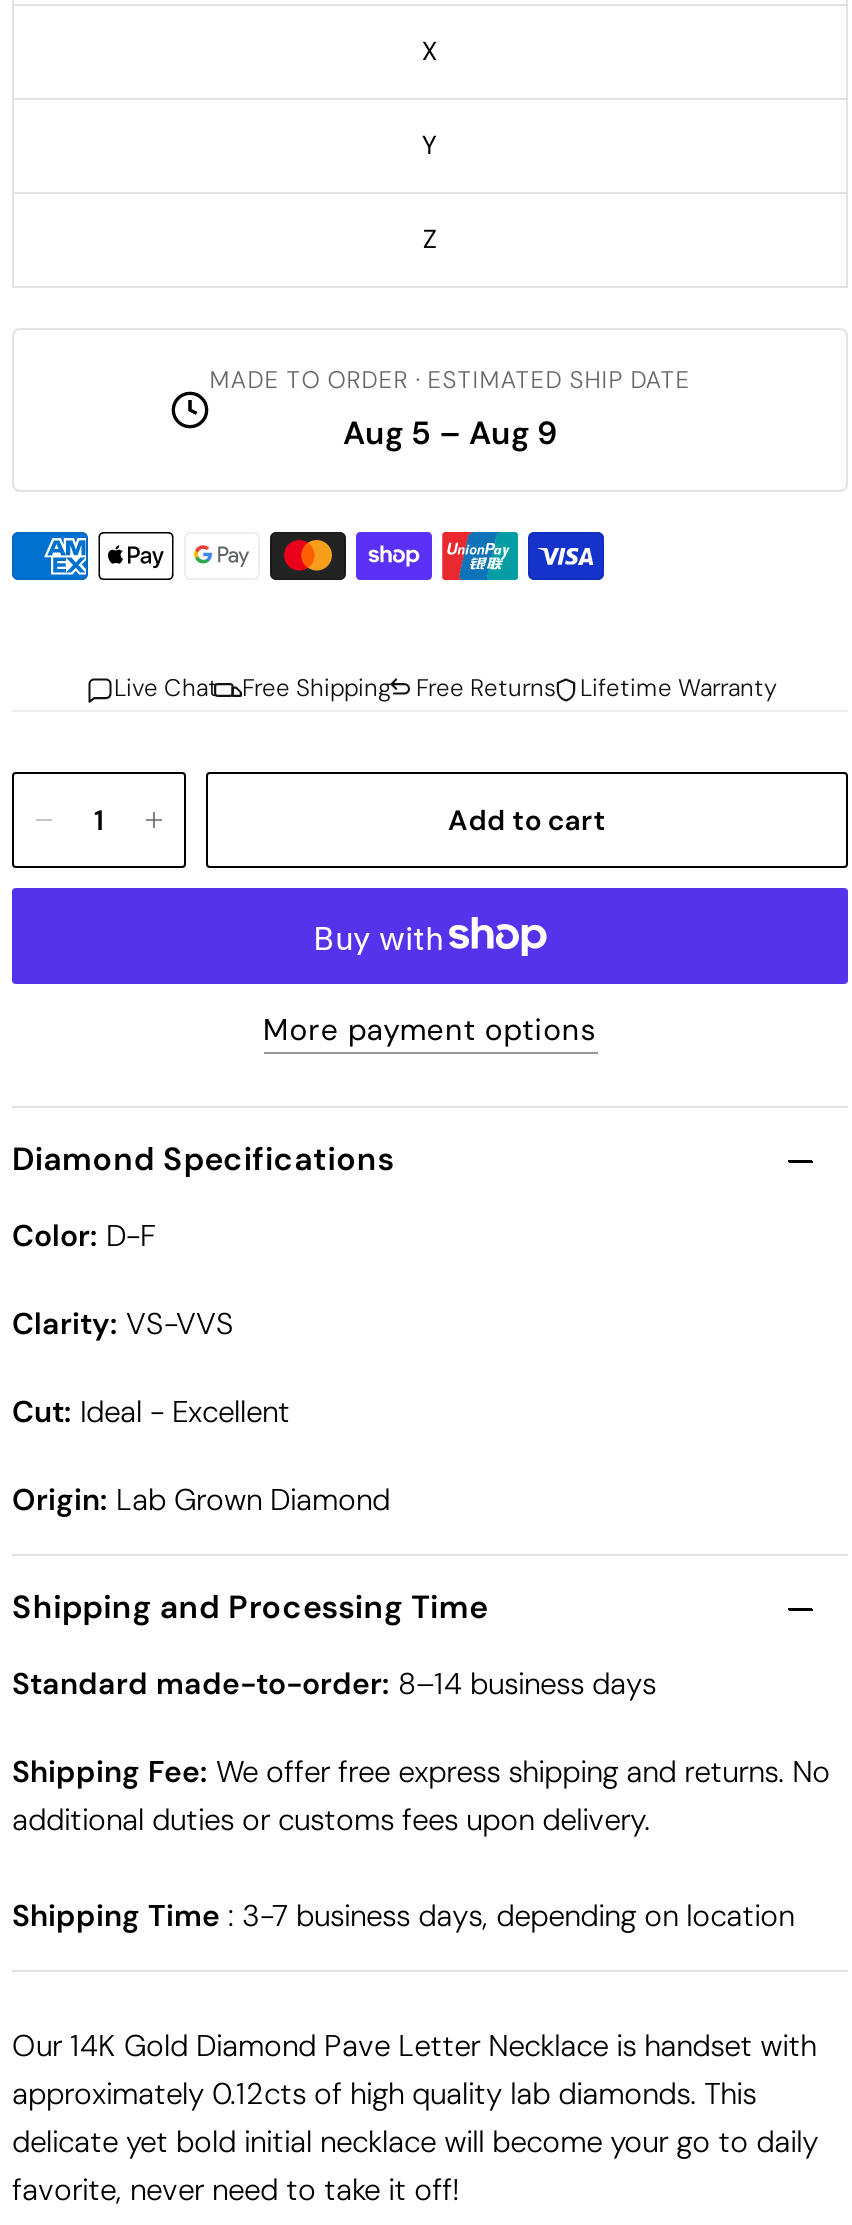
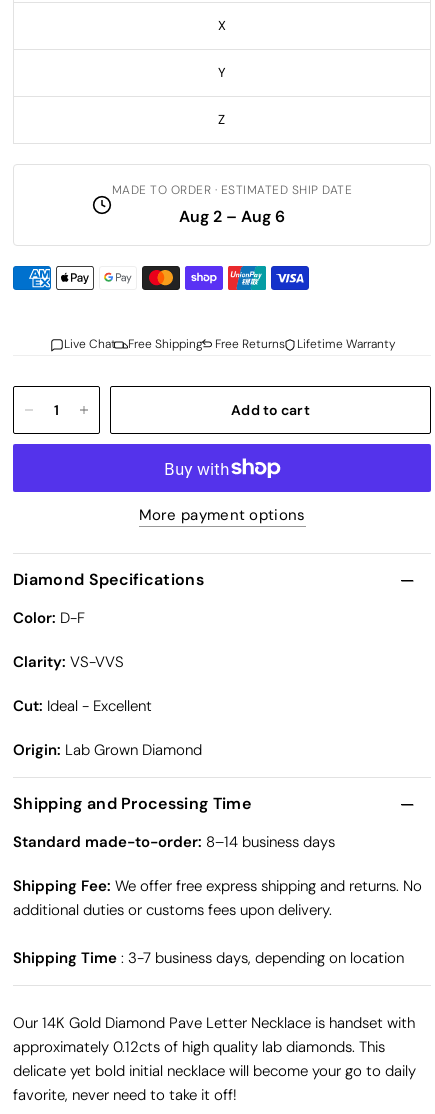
[343,412,557,454] Aug 5 – Aug 9 -> [179,206,285,227] Aug 2 – Aug 6

